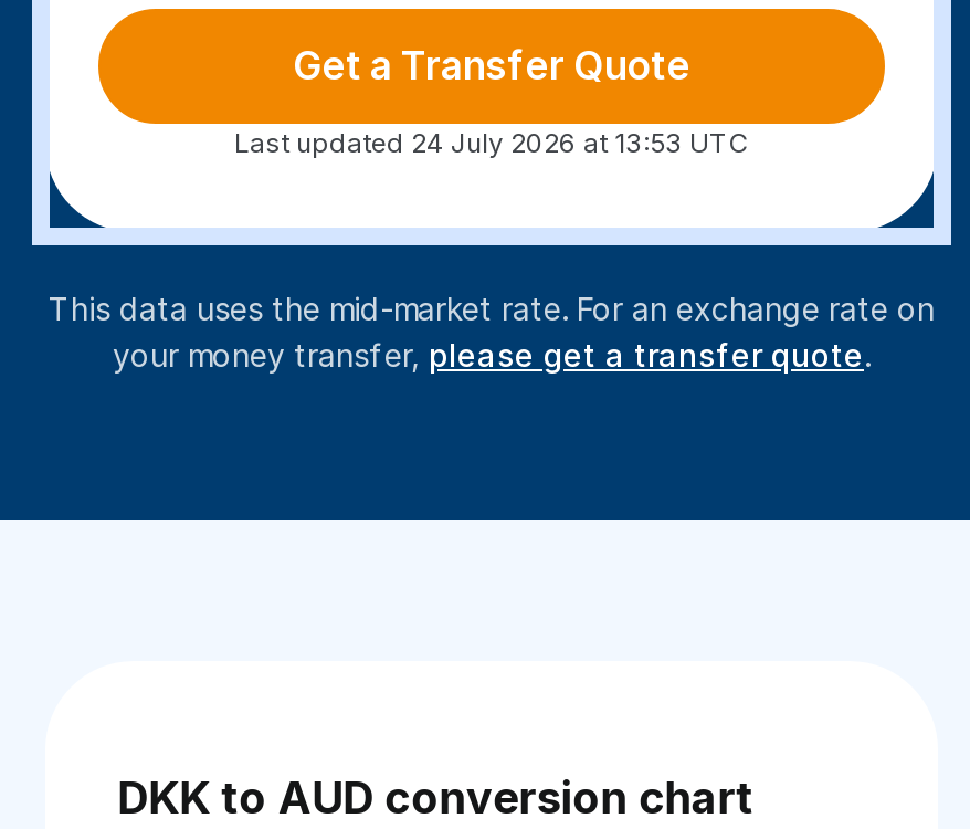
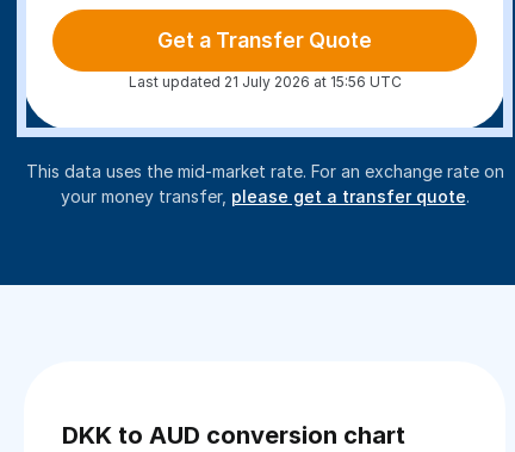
[234,126,749,159] Last updated 24 July 2026 at 13:53 UTC -> [128,73,401,91] Last updated 21 July 2026 at 15:56 UTC

